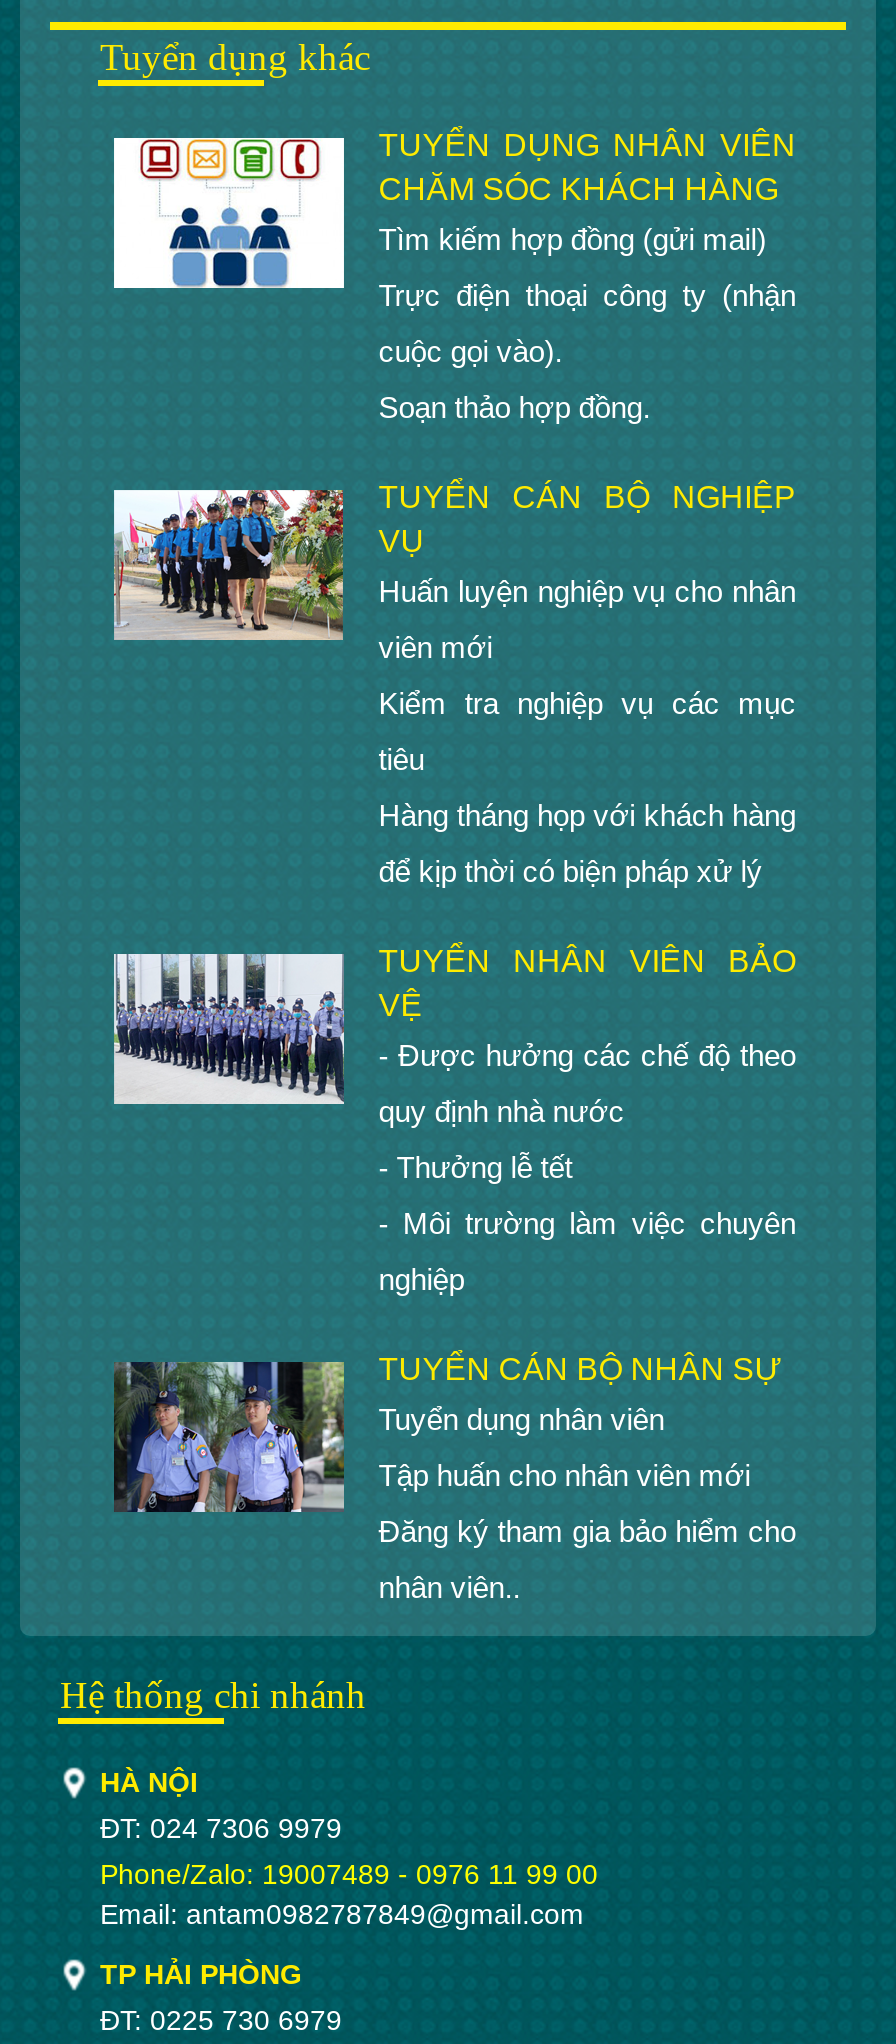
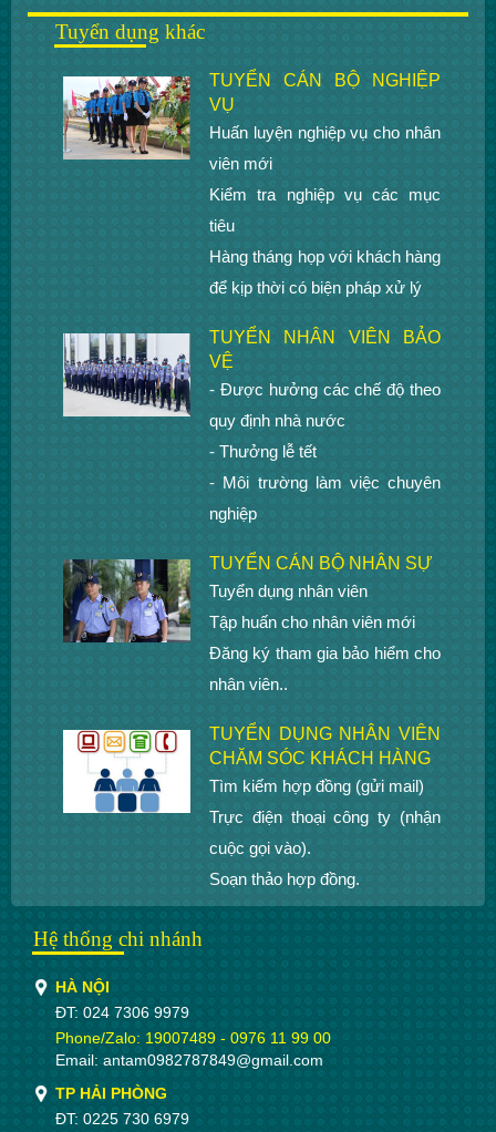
moved [112,128,796,424] -> [62,724,441,888]: [image] | TUYỂN DỤNG NHÂN VIÊN | CHĂM SÓC KHÁCH HÀNG | Tìm kiếm hợp đồng (gửi mail) | Trực điện thoại công ty (nhận | cuộc gọi vào). | Soạn thảo hợp đồng.
moved [378,480,796,1604] -> [209,71,441,693]: TUYỂN CÁN BỘ NGHIỆP | VỤ | Huấn luyện nghiệp vụ cho nhân | ... | Đăng ký tham gia bảo hiểm cho | nhân viên..

